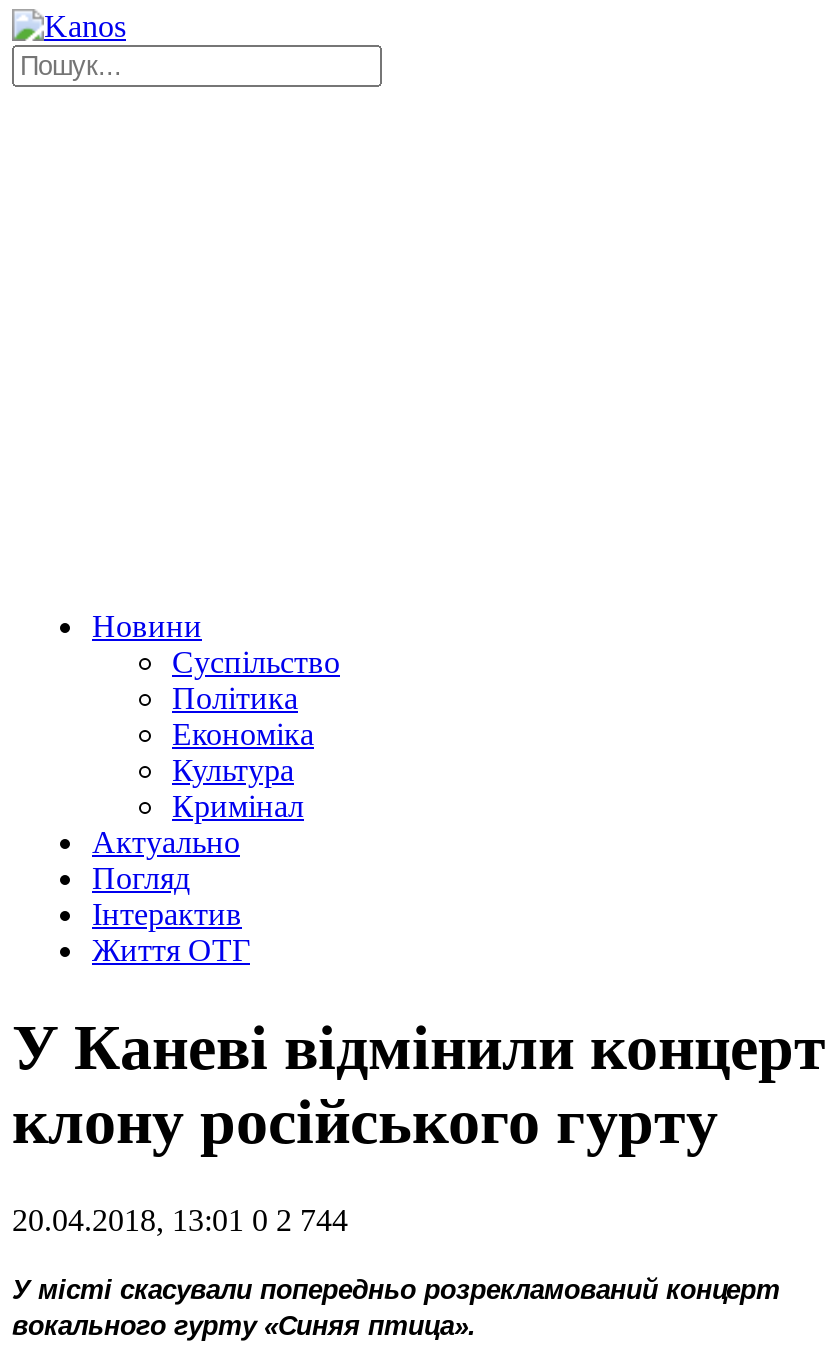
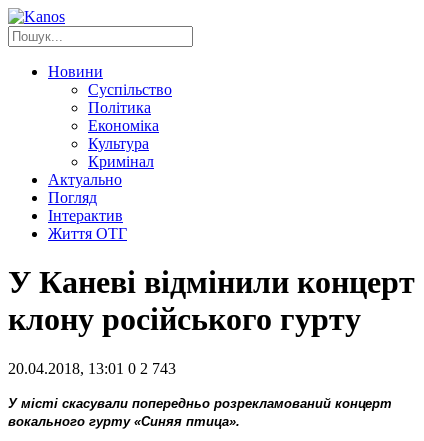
[12,1203,348,1237] 20.04.2018, 13:01 0 2 744 -> [8,360,176,377] 20.04.2018, 13:01 0 2 743

